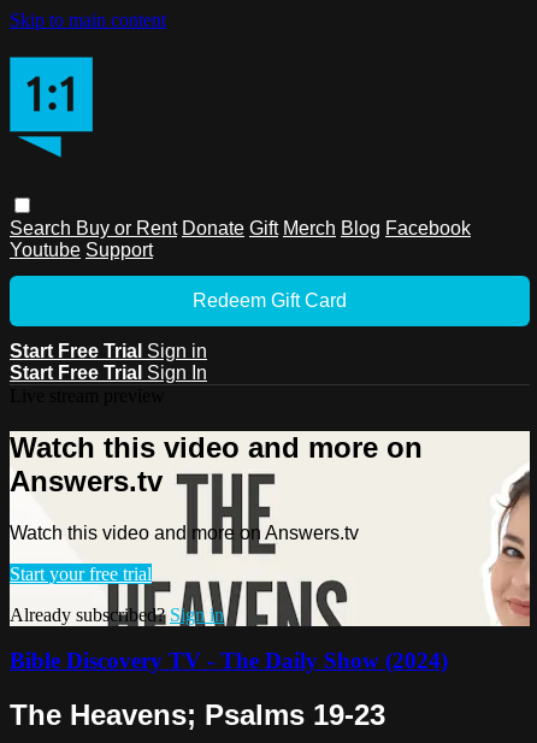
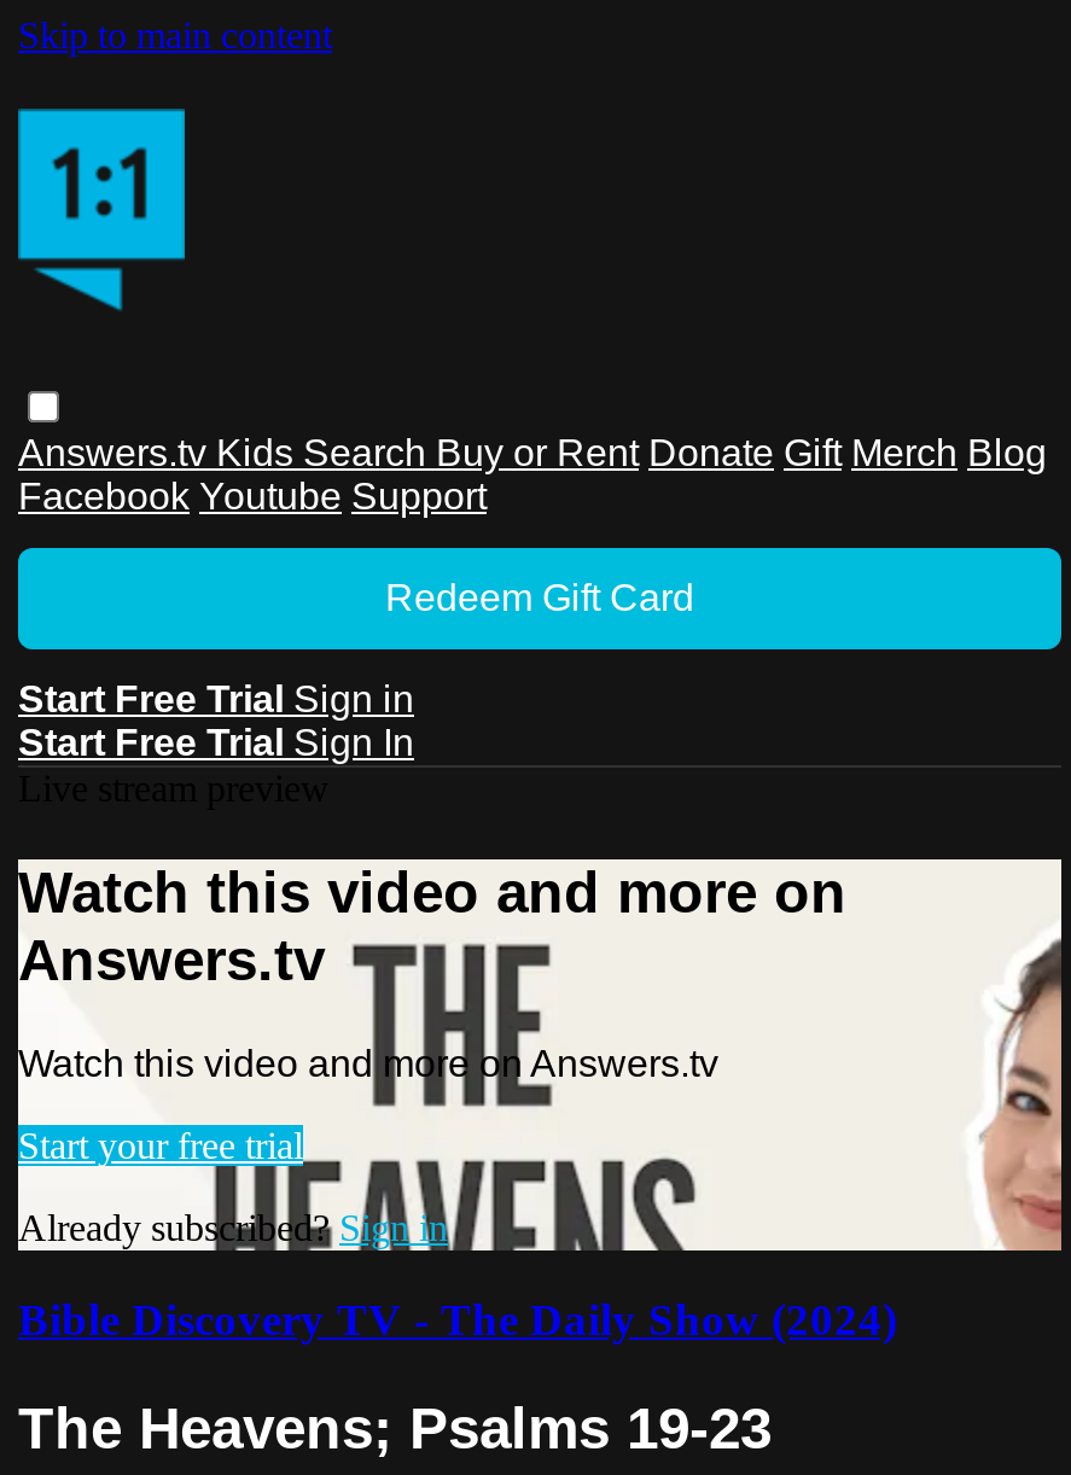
[10,218,471,260] Search Buy or Rent Donate Gift Merch Blog Facebook | Youtube Support -> [18,432,1047,516] Answers.tv Kids Search Buy or Rent Donate Gift Merch Blog | Facebook Youtube Support

